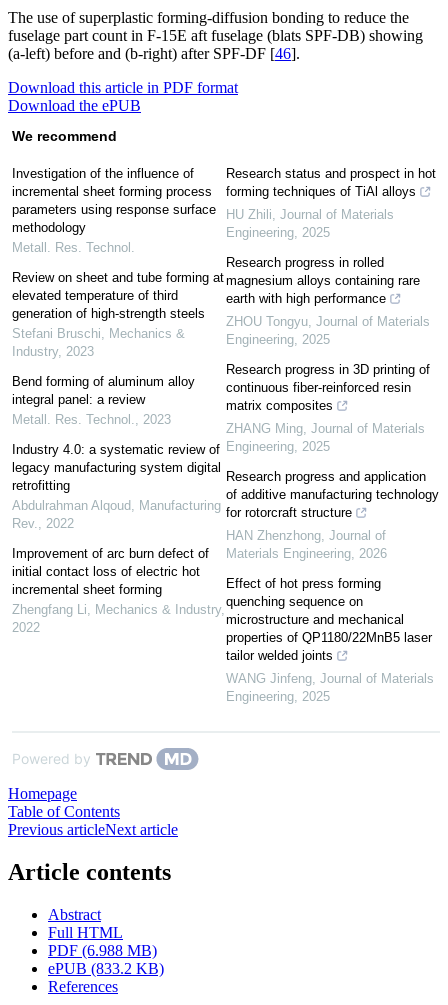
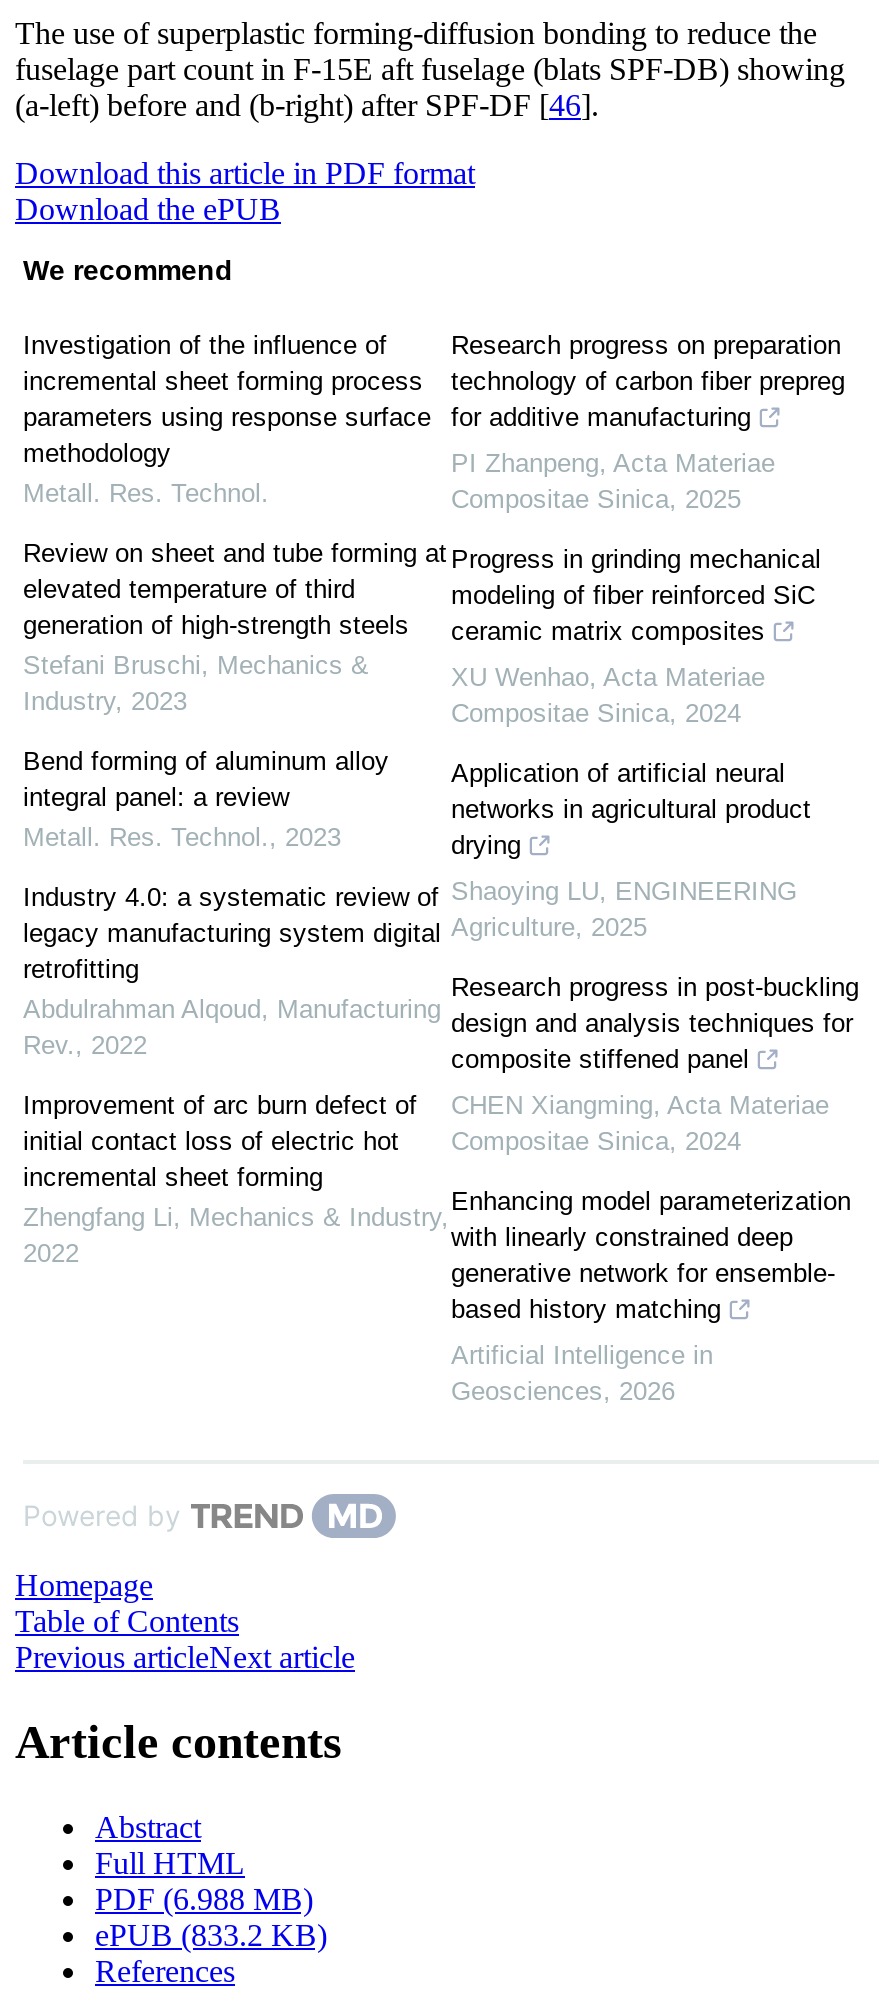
[226,166,436,199] Research status and prospect in hot | forming techniques of TiAl alloys -> [451,330,845,432] Research progress on preparation | technology of carbon fiber prepreg | for additive manufacturing
[226,207,394,240] HU Zhili, Journal of Materials | Engineering, 2025 -> [451,448,775,514] PI Zhanpeng, Acta Materiae | Compositae Sinica, 2025
[226,255,420,306] Research progress in rolled | magnesium alloys containing rare | earth with high performance -> [451,544,821,646] Progress in grinding mechanical | modeling of fiber reinforced SiC | ceramic matrix composites
[226,314,430,347] ZHOU Tongyu, Journal of Materials | Engineering, 2025 -> [451,662,765,728] XU Wenhao, Acta Materiae | Compositae Sinica, 2024
[226,362,430,413] Research progress in 3D printing of | continuous fiber-reinforced resin | matrix composites -> [451,758,811,860] Application of artificial neural | networks in agricultural product | drying
[226,421,425,454] ZHANG Ming, Journal of Materials | Engineering, 2025 -> [451,876,797,942] Shaoying LU, ENGINEERING | Agriculture, 2025
[226,469,439,520] Research progress and application | of additive manufacturing technology | for rotorcraft structure -> [451,972,859,1074] Research progress in post-buckling | design and analysis techniques for | composite stiffened panel
[226,528,387,561] HAN Zhenzhong, Journal of | Materials Engineering, 2026 -> [451,1090,829,1156] CHEN Xiangming, Acta Materiae | Compositae Sinica, 2024
[226,576,432,663] Effect of hot press forming | quenching sequence on | microstructure and mechanical | properties of QP1180/22MnB5 laser | tailor welded joints -> [451,1186,851,1324] Enhancing model parameterization | with linearly constrained deep | generative network for ensemble- | based history matching
[226,671,434,704] WANG Jinfeng, Journal of Materials | Engineering, 2025 -> [451,1340,713,1406] Artificial Intelligence in | Geosciences, 2026

